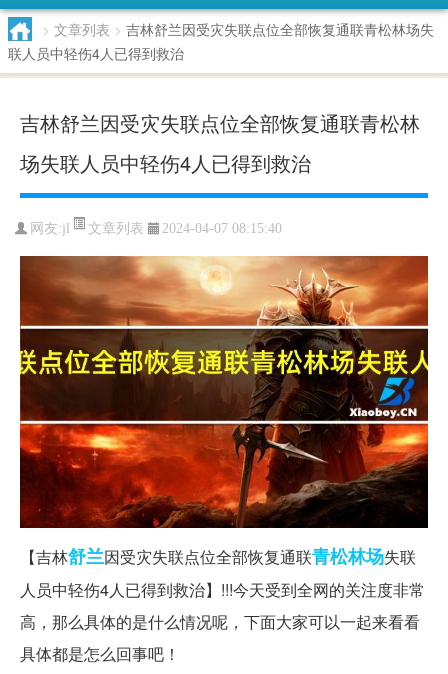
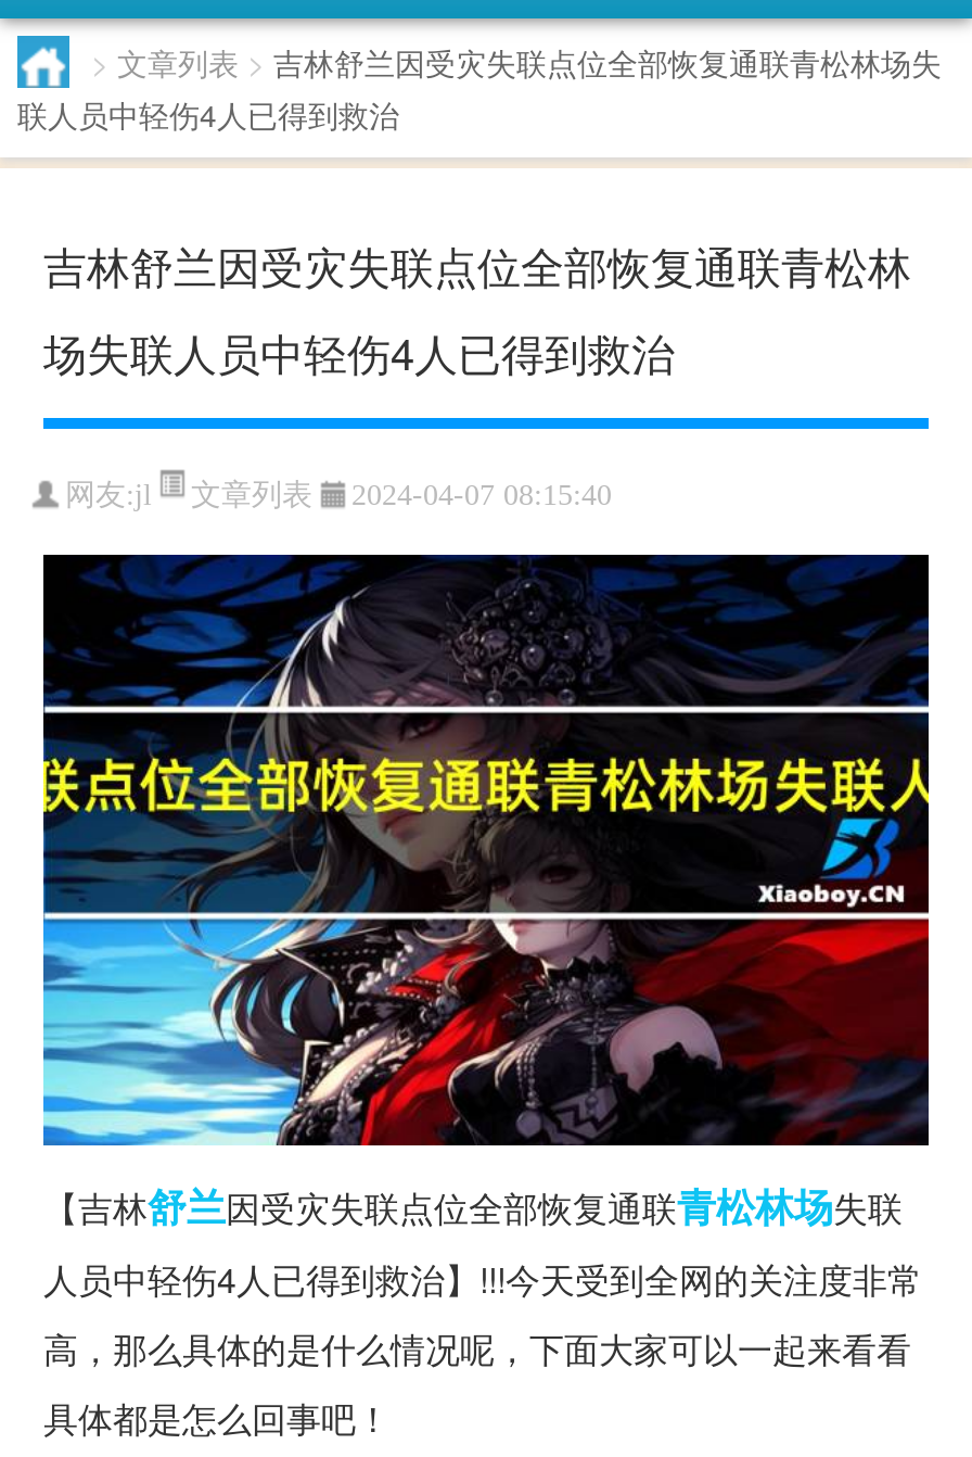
[19,255,429,529] [image] -> [41,553,931,1148] [image]

